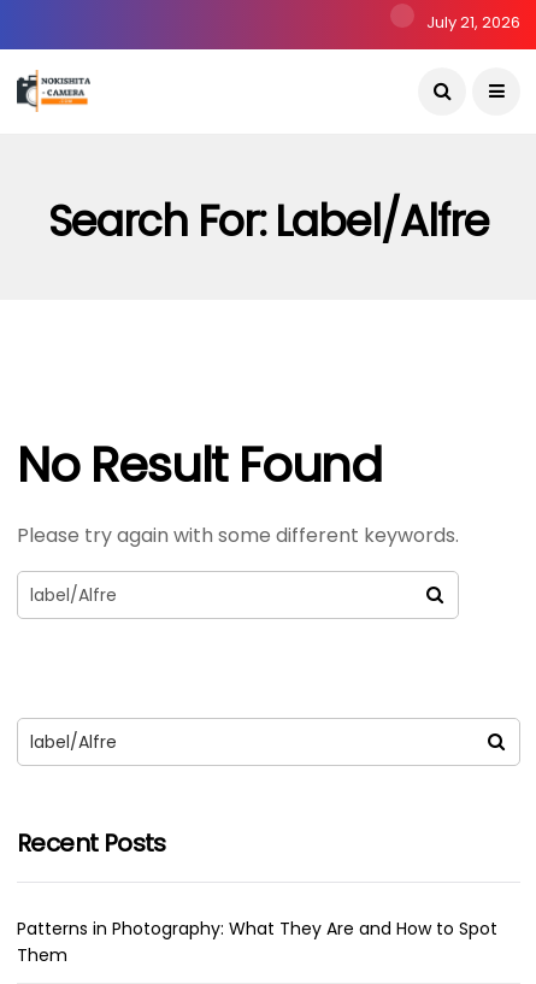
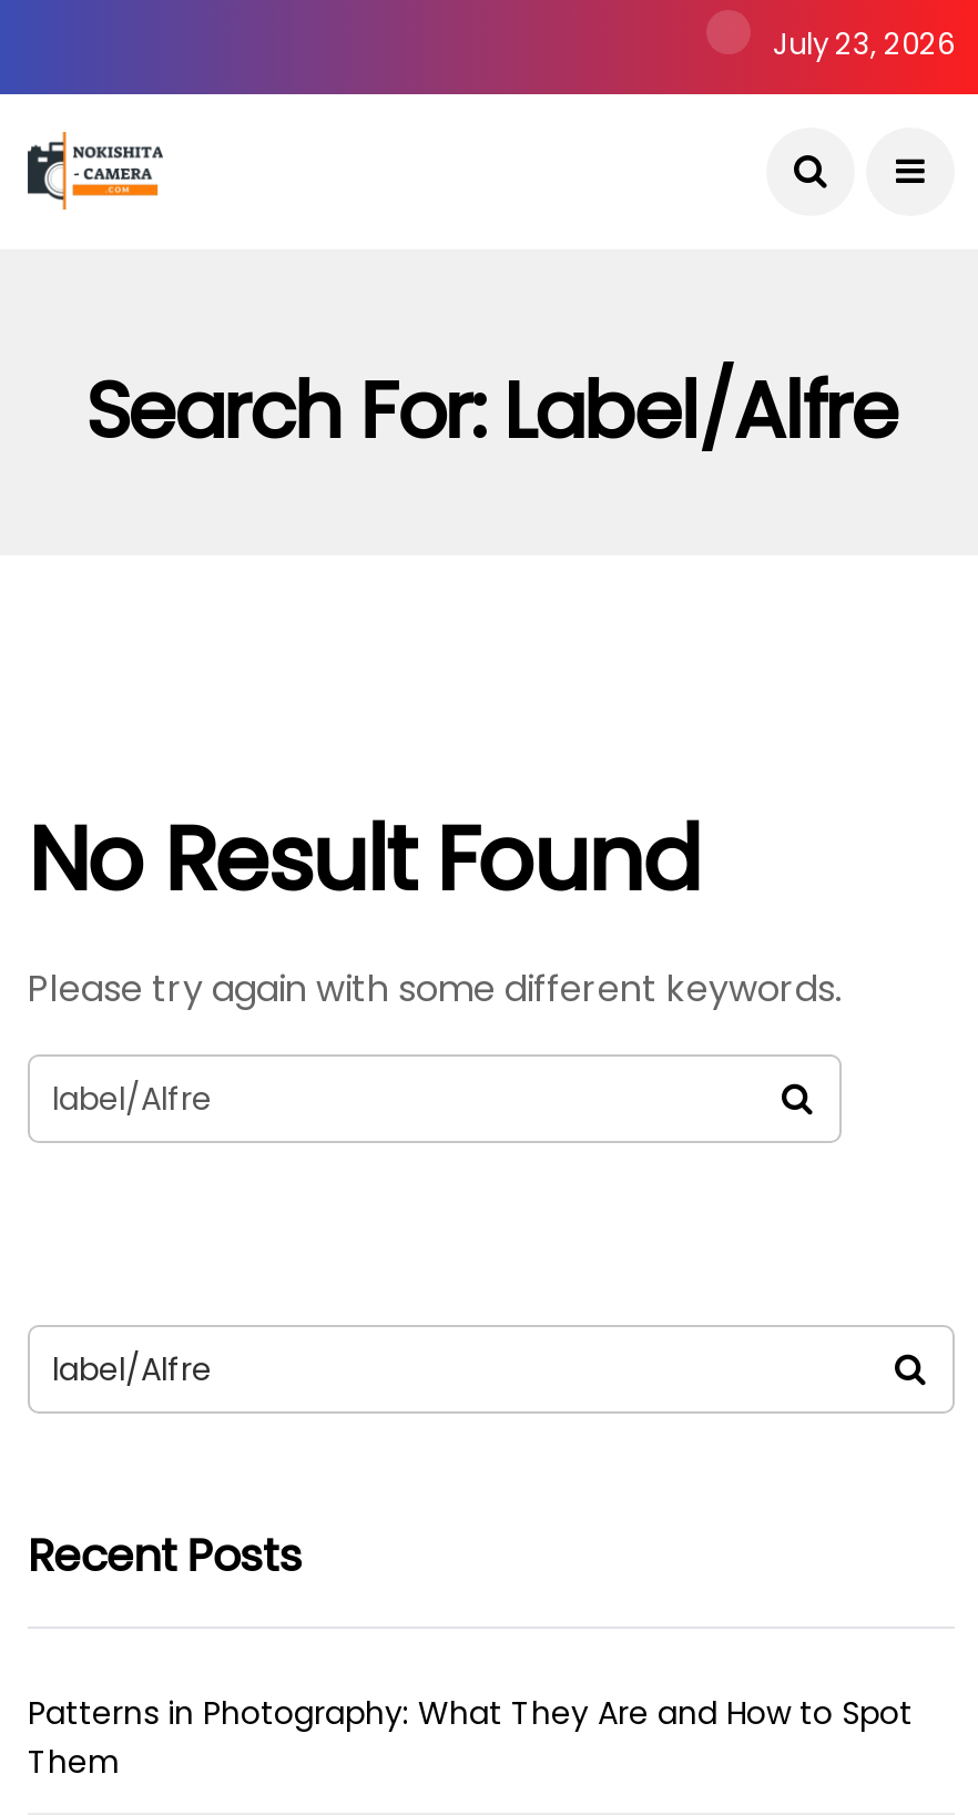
[426,11,520,34] July 21, 2026 -> [773,23,955,65] July 23, 2026

